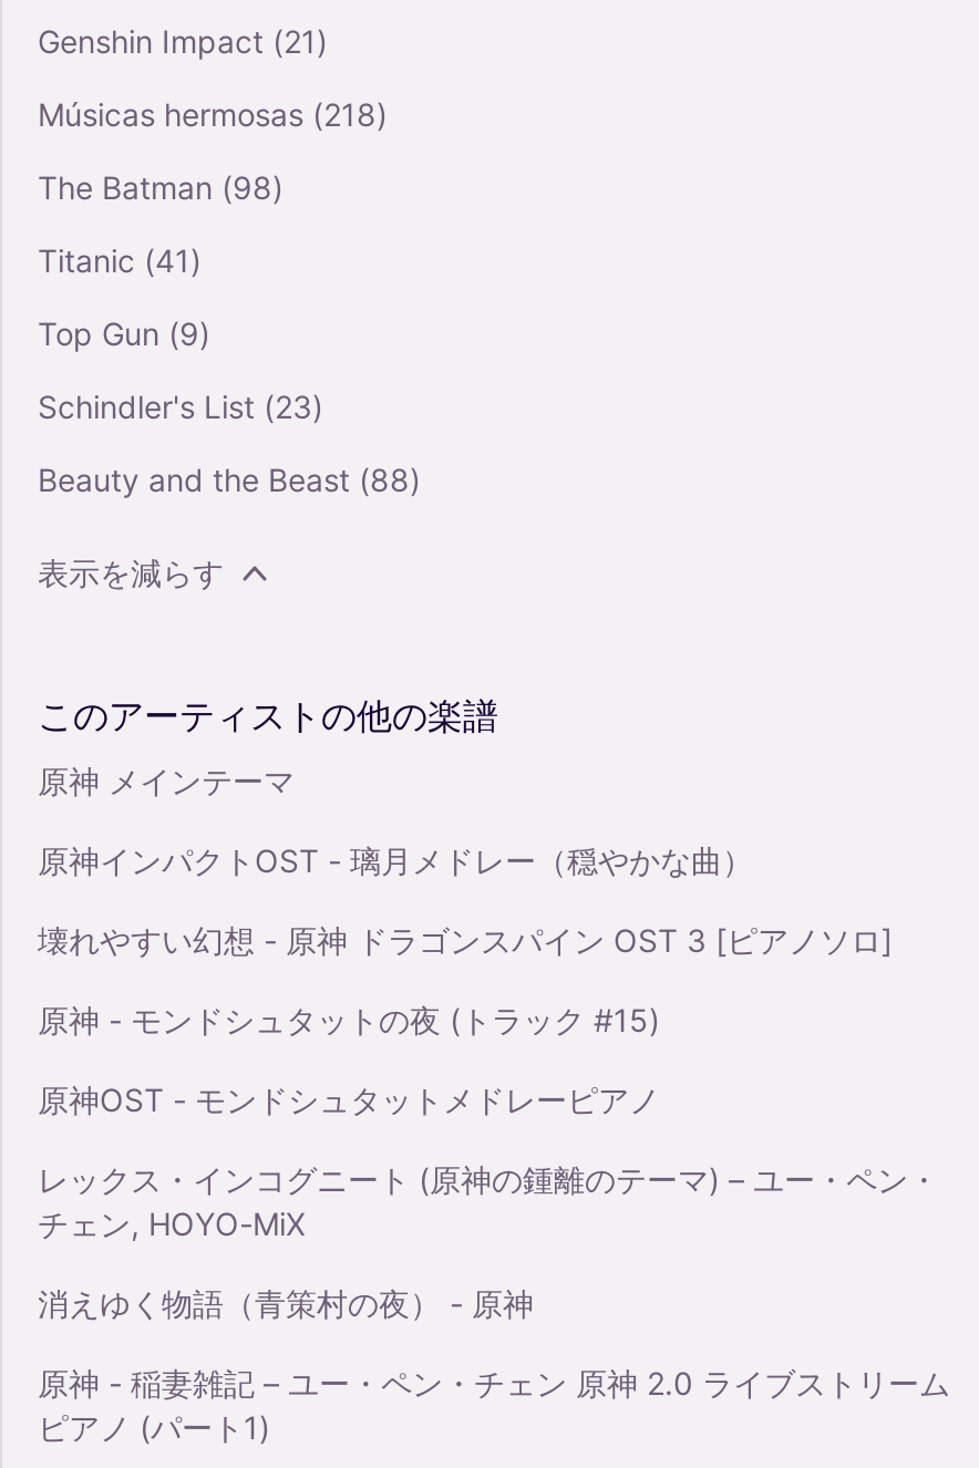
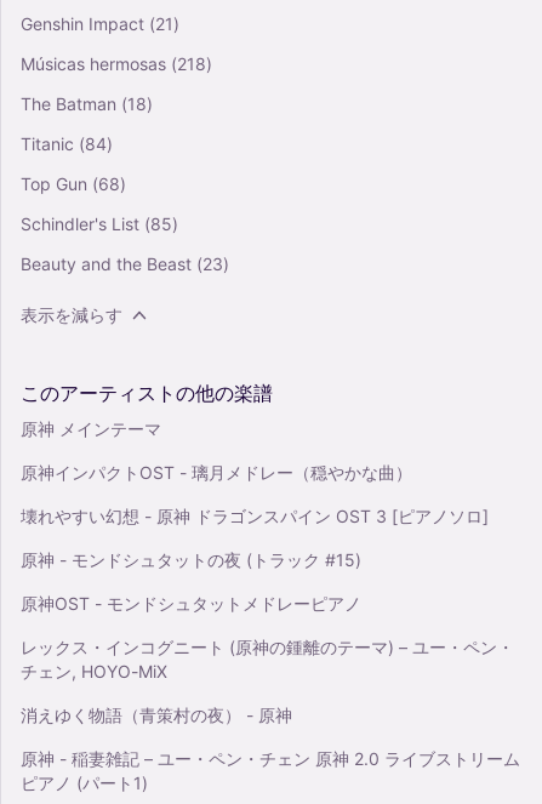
[38,168,284,205] The Batman (98) -> [21,93,153,114] The Batman (18)
[38,241,202,279] Titanic (41) -> [21,133,113,154] Titanic (84)
[38,314,210,352] Top Gun (9) -> [21,173,126,194] Top Gun (68)
[38,387,323,425] Schindler's List (23) -> [21,213,178,234] Schindler's List (85)
[38,460,421,498] Beauty and the Beast (88) -> [21,253,229,274] Beauty and the Beast (23)

